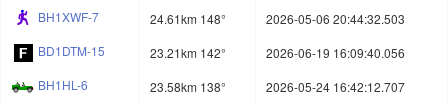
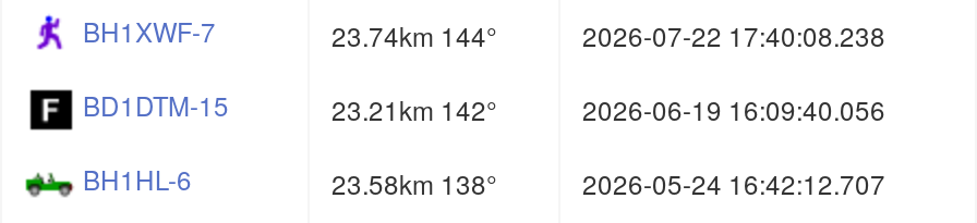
[150,10,405,27] 24.61km 148° | 2026-05-06 20:44:32.503 -> [331,16,885,53] 23.74km 144° | 2026-07-22 17:40:08.238

